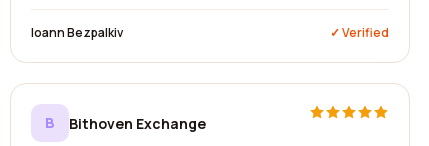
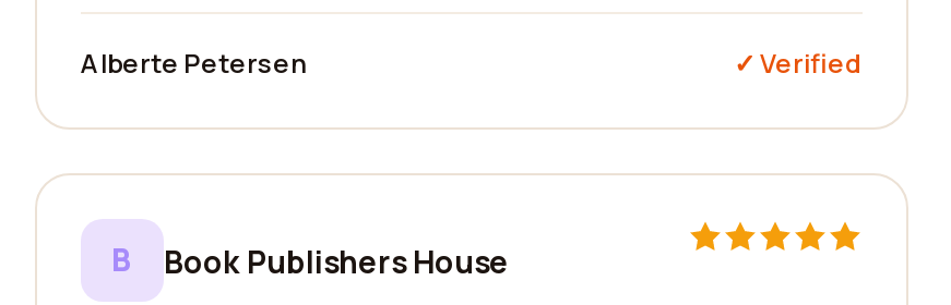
[31,24,123,41] Ioann Bezpalkiv -> [81,45,308,82] Alberte Petersen
[69,113,206,132] Bithoven Exchange -> [164,240,509,281] Book Publishers House

